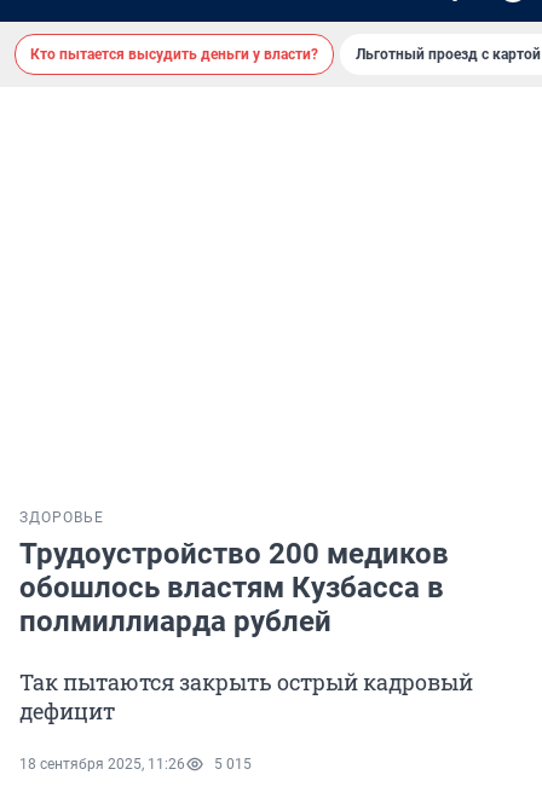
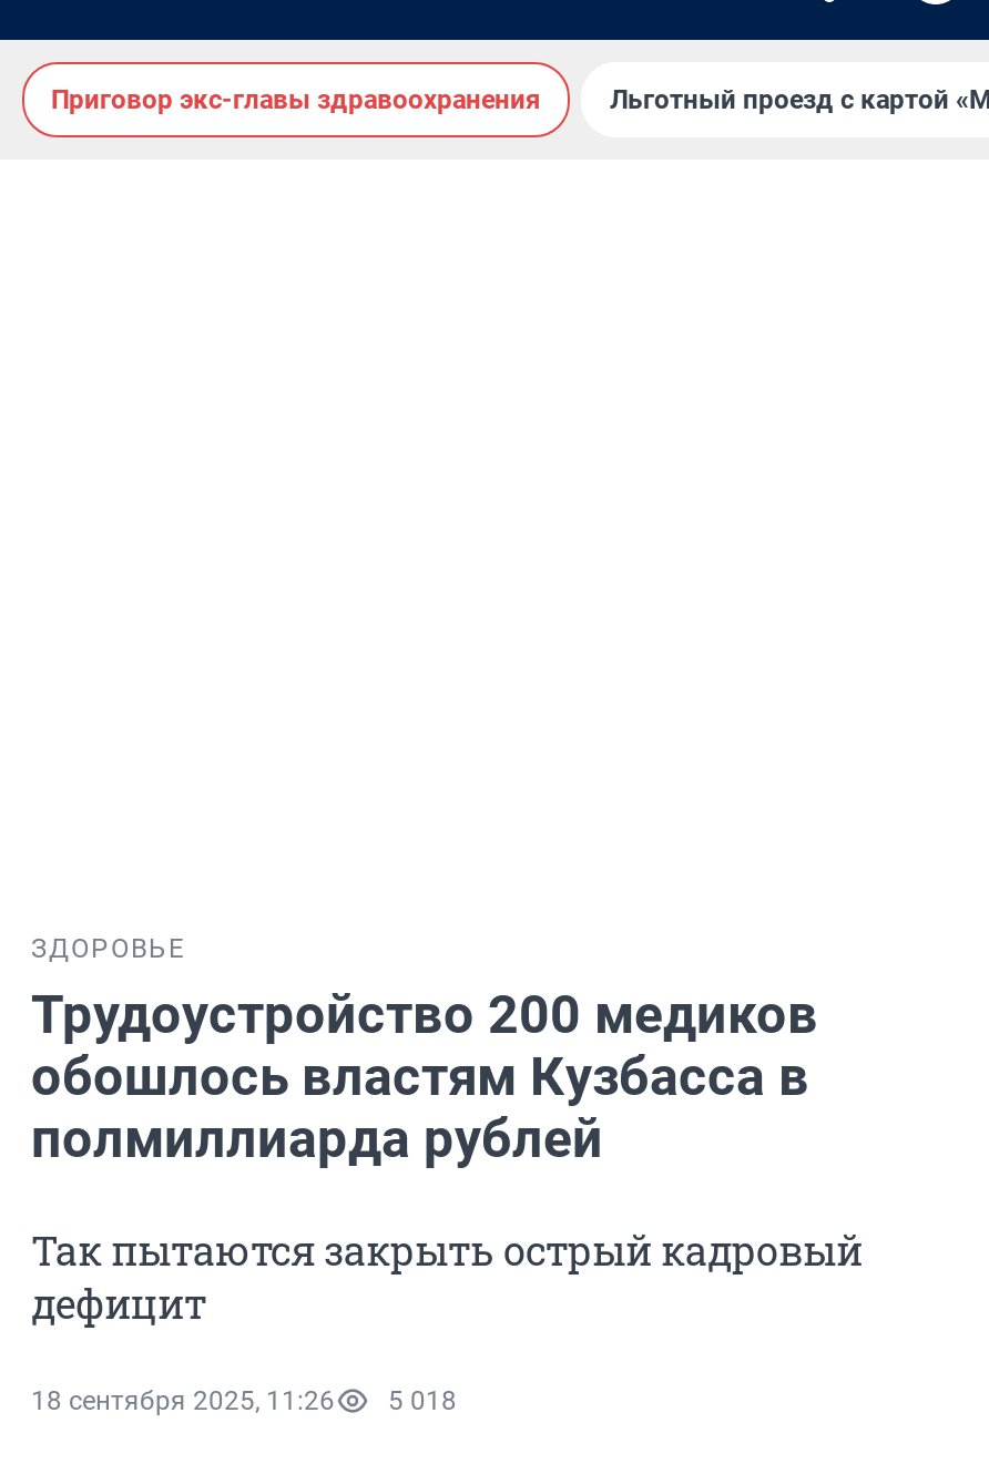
[30,46,318,63] Кто пытается высудить деньги у власти? -> [51,84,541,115] Приговор экс-главы здравоохранения
[19,756,252,773] 18 сентября 2025, 11:26 5 015 -> [31,1386,457,1417] 18 сентября 2025, 11:26 5 018

